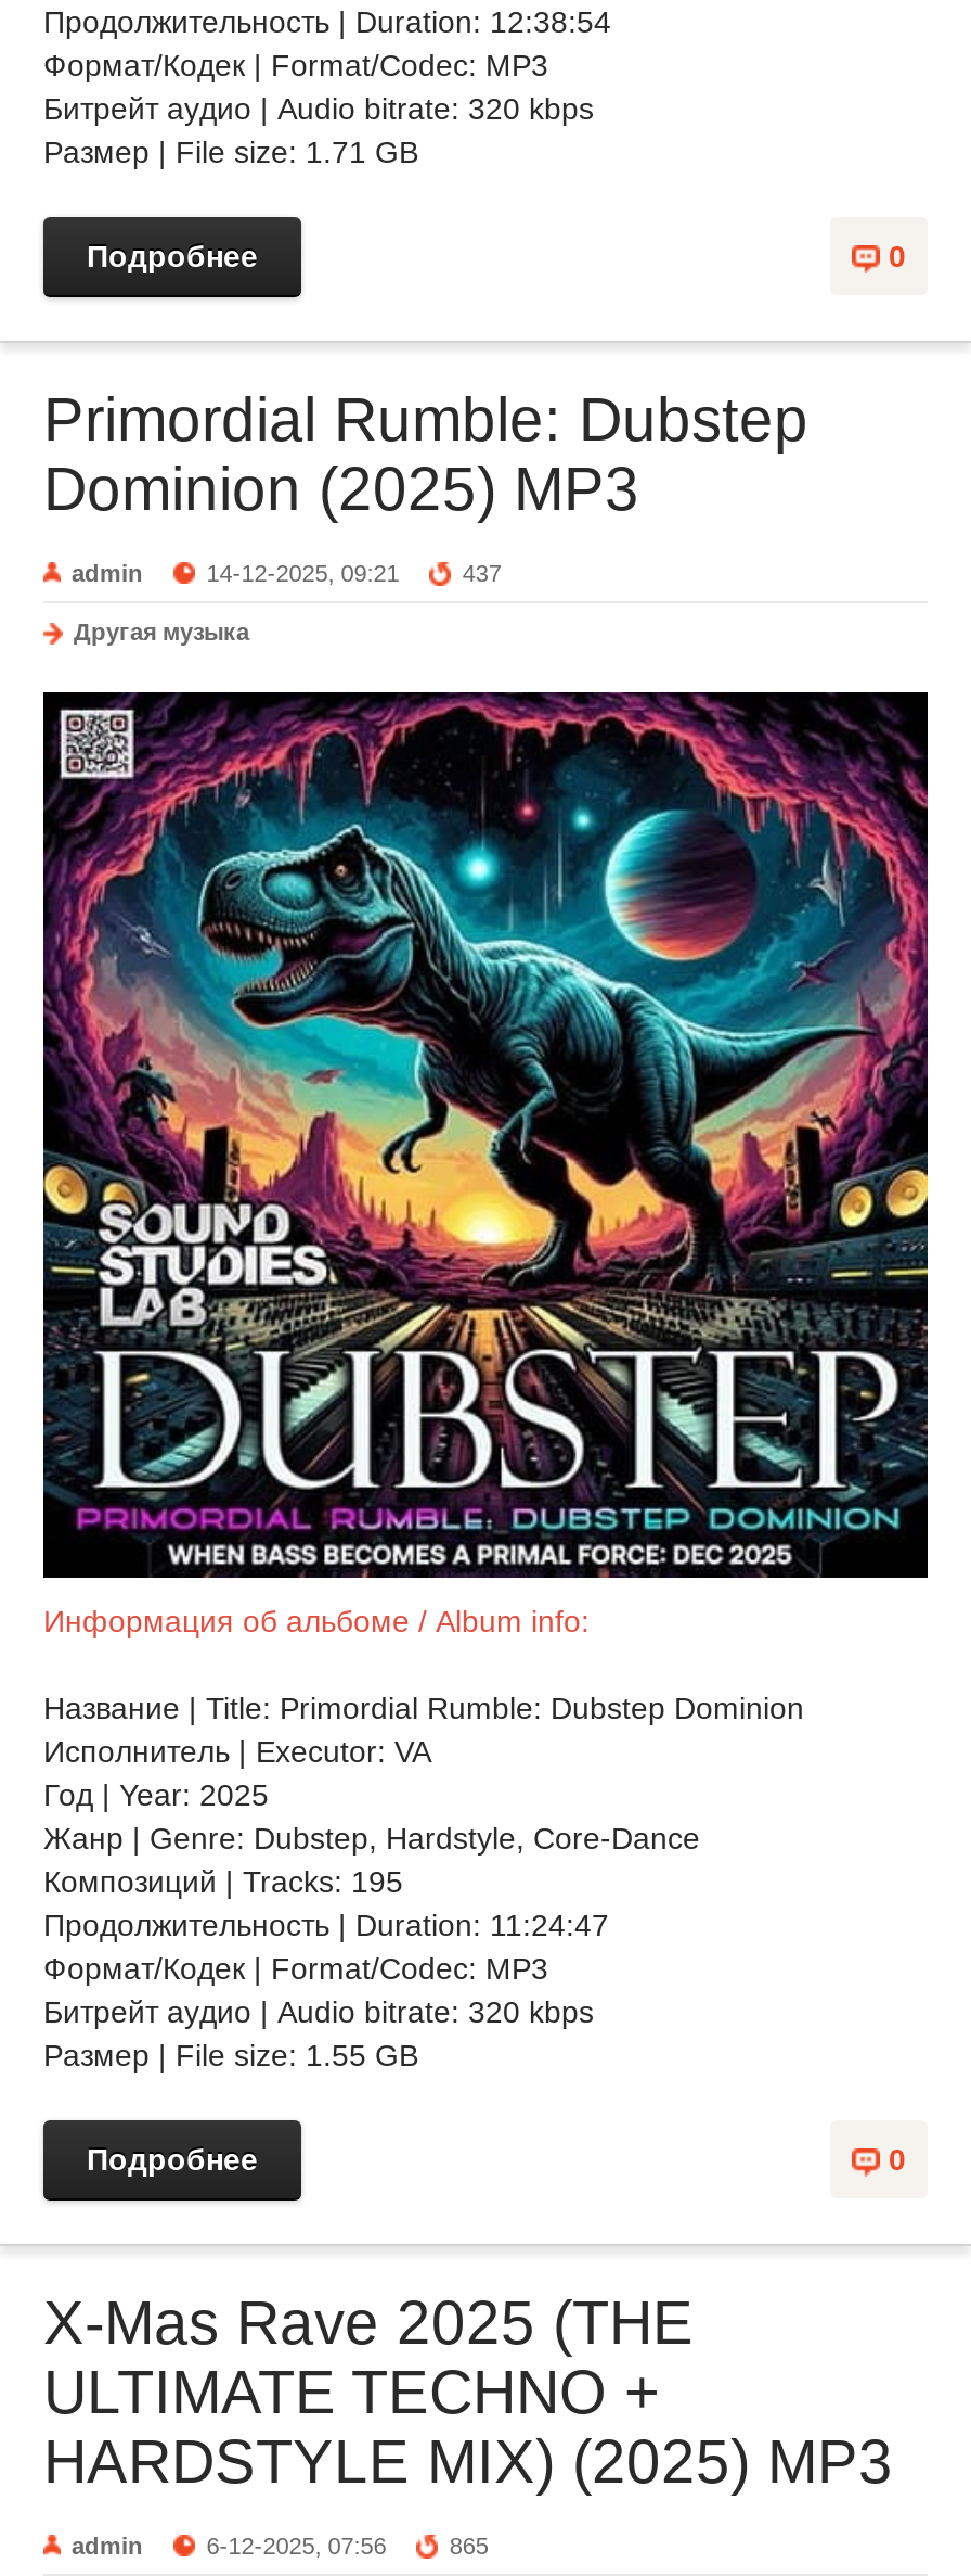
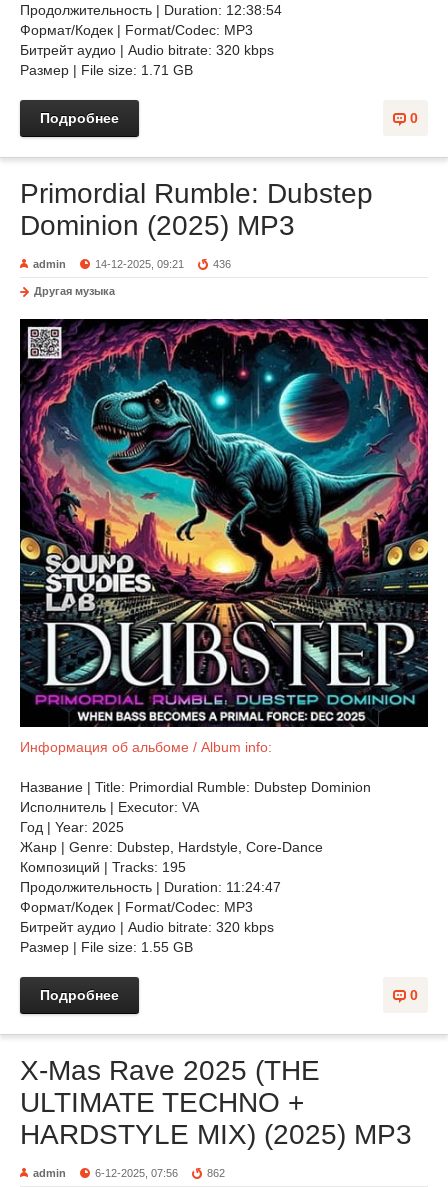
[463,560,502,586] 437 -> [213,258,231,270] 436
[450,2533,489,2559] 865 -> [207,1167,225,1179] 862

